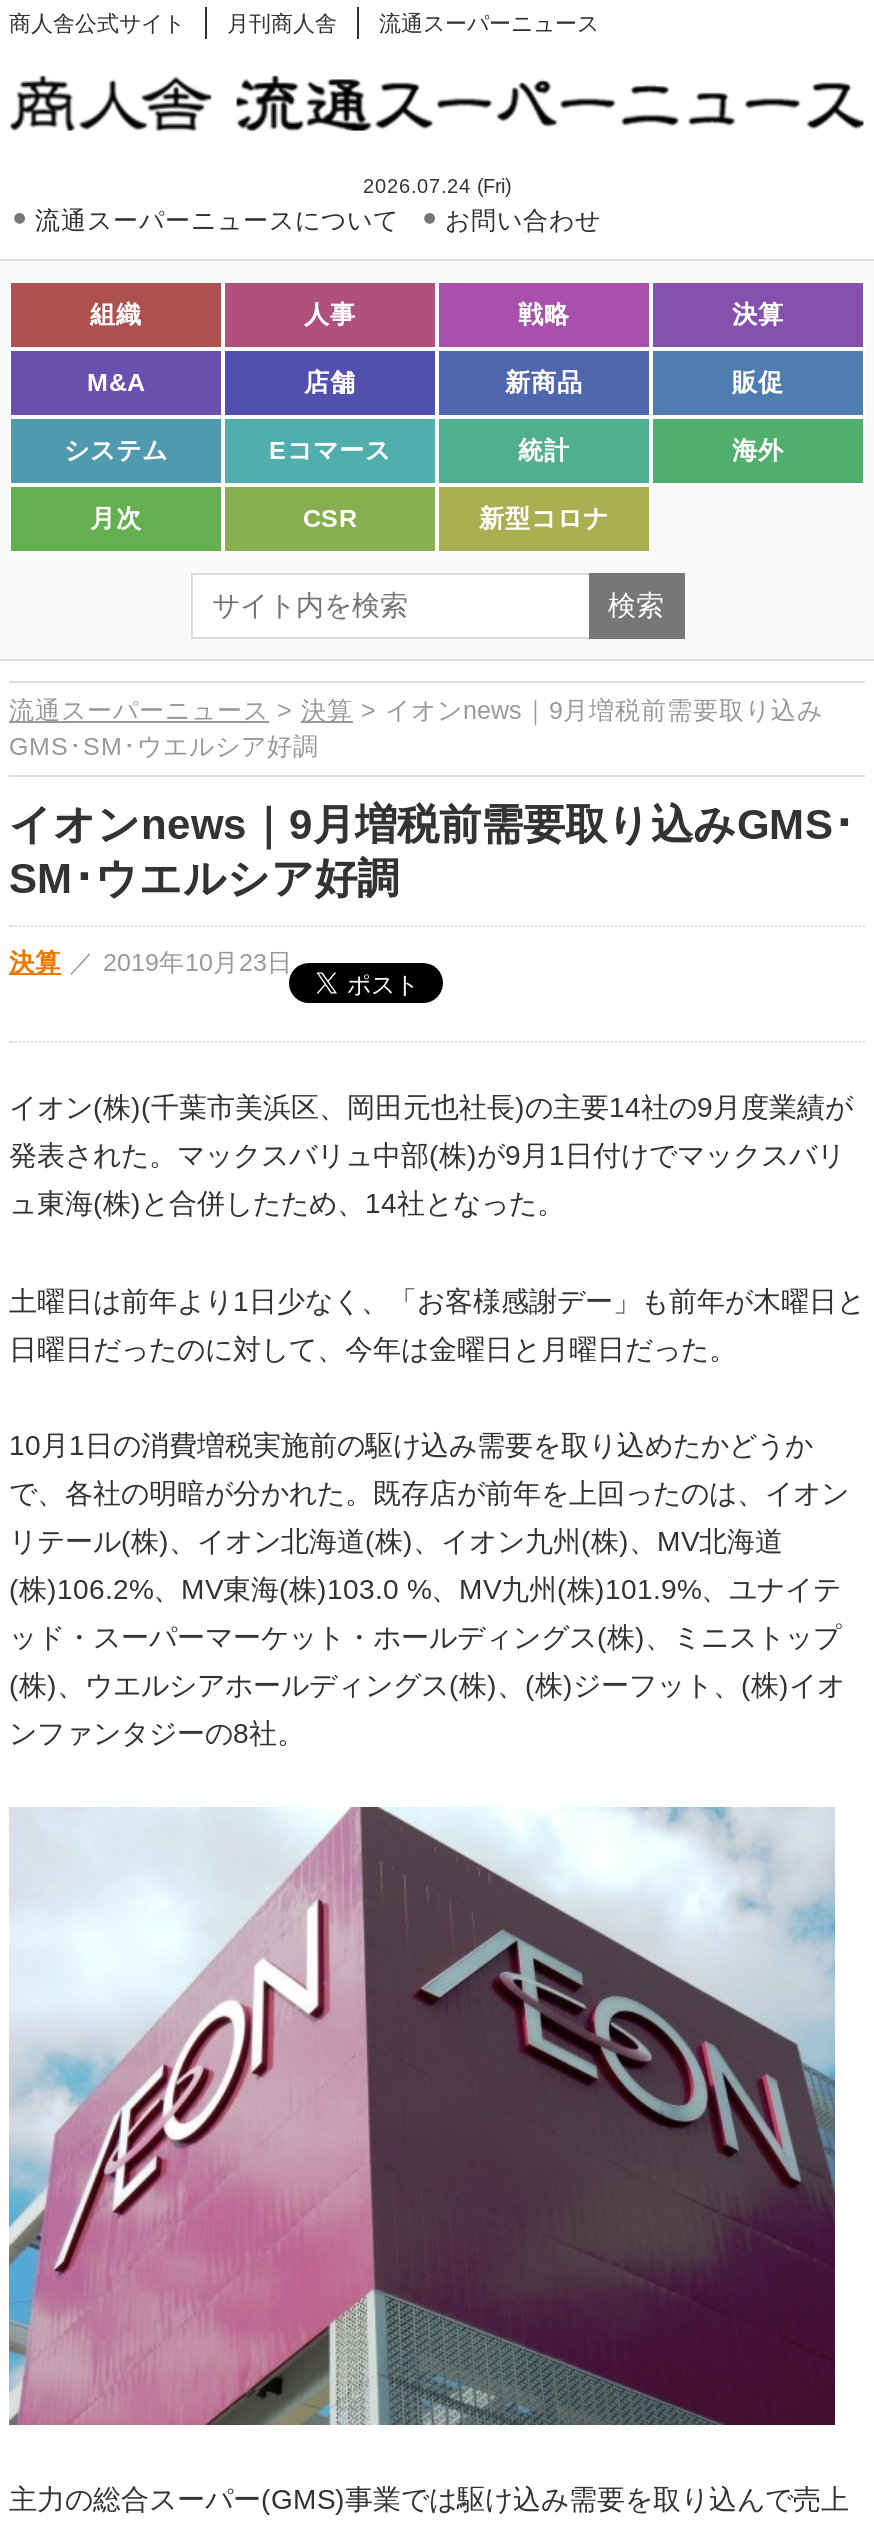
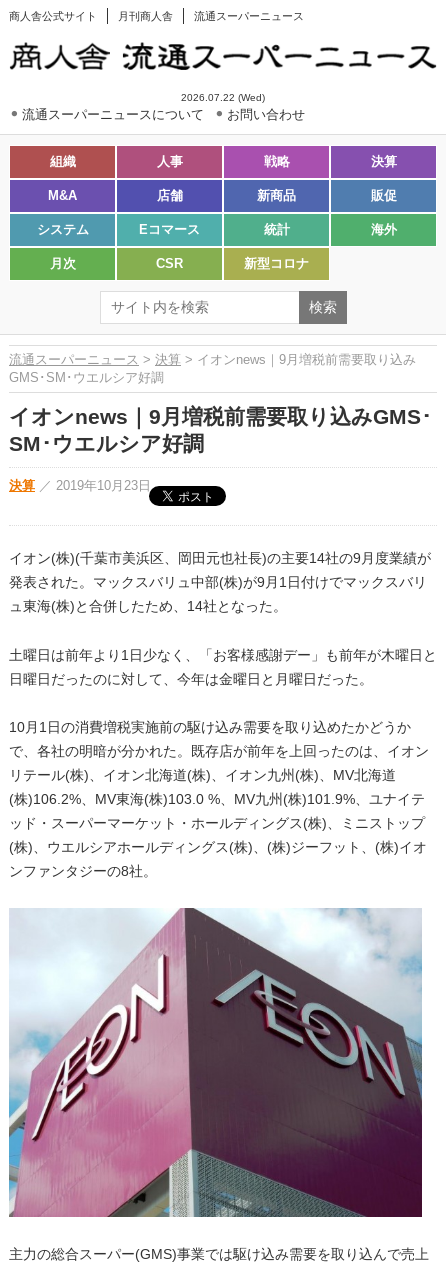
[363,176,511,198] 2026.07.24 (Fri) -> [181,92,265,103] 2026.07.22 (Wed)

